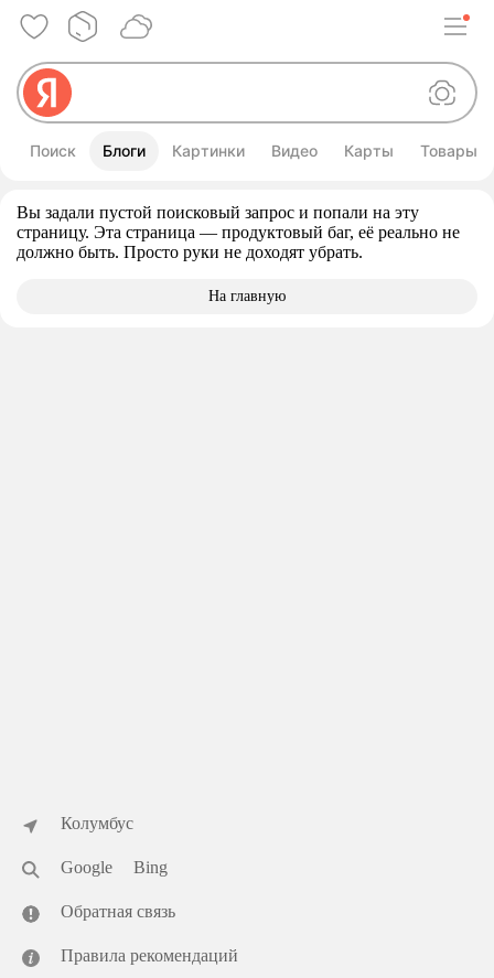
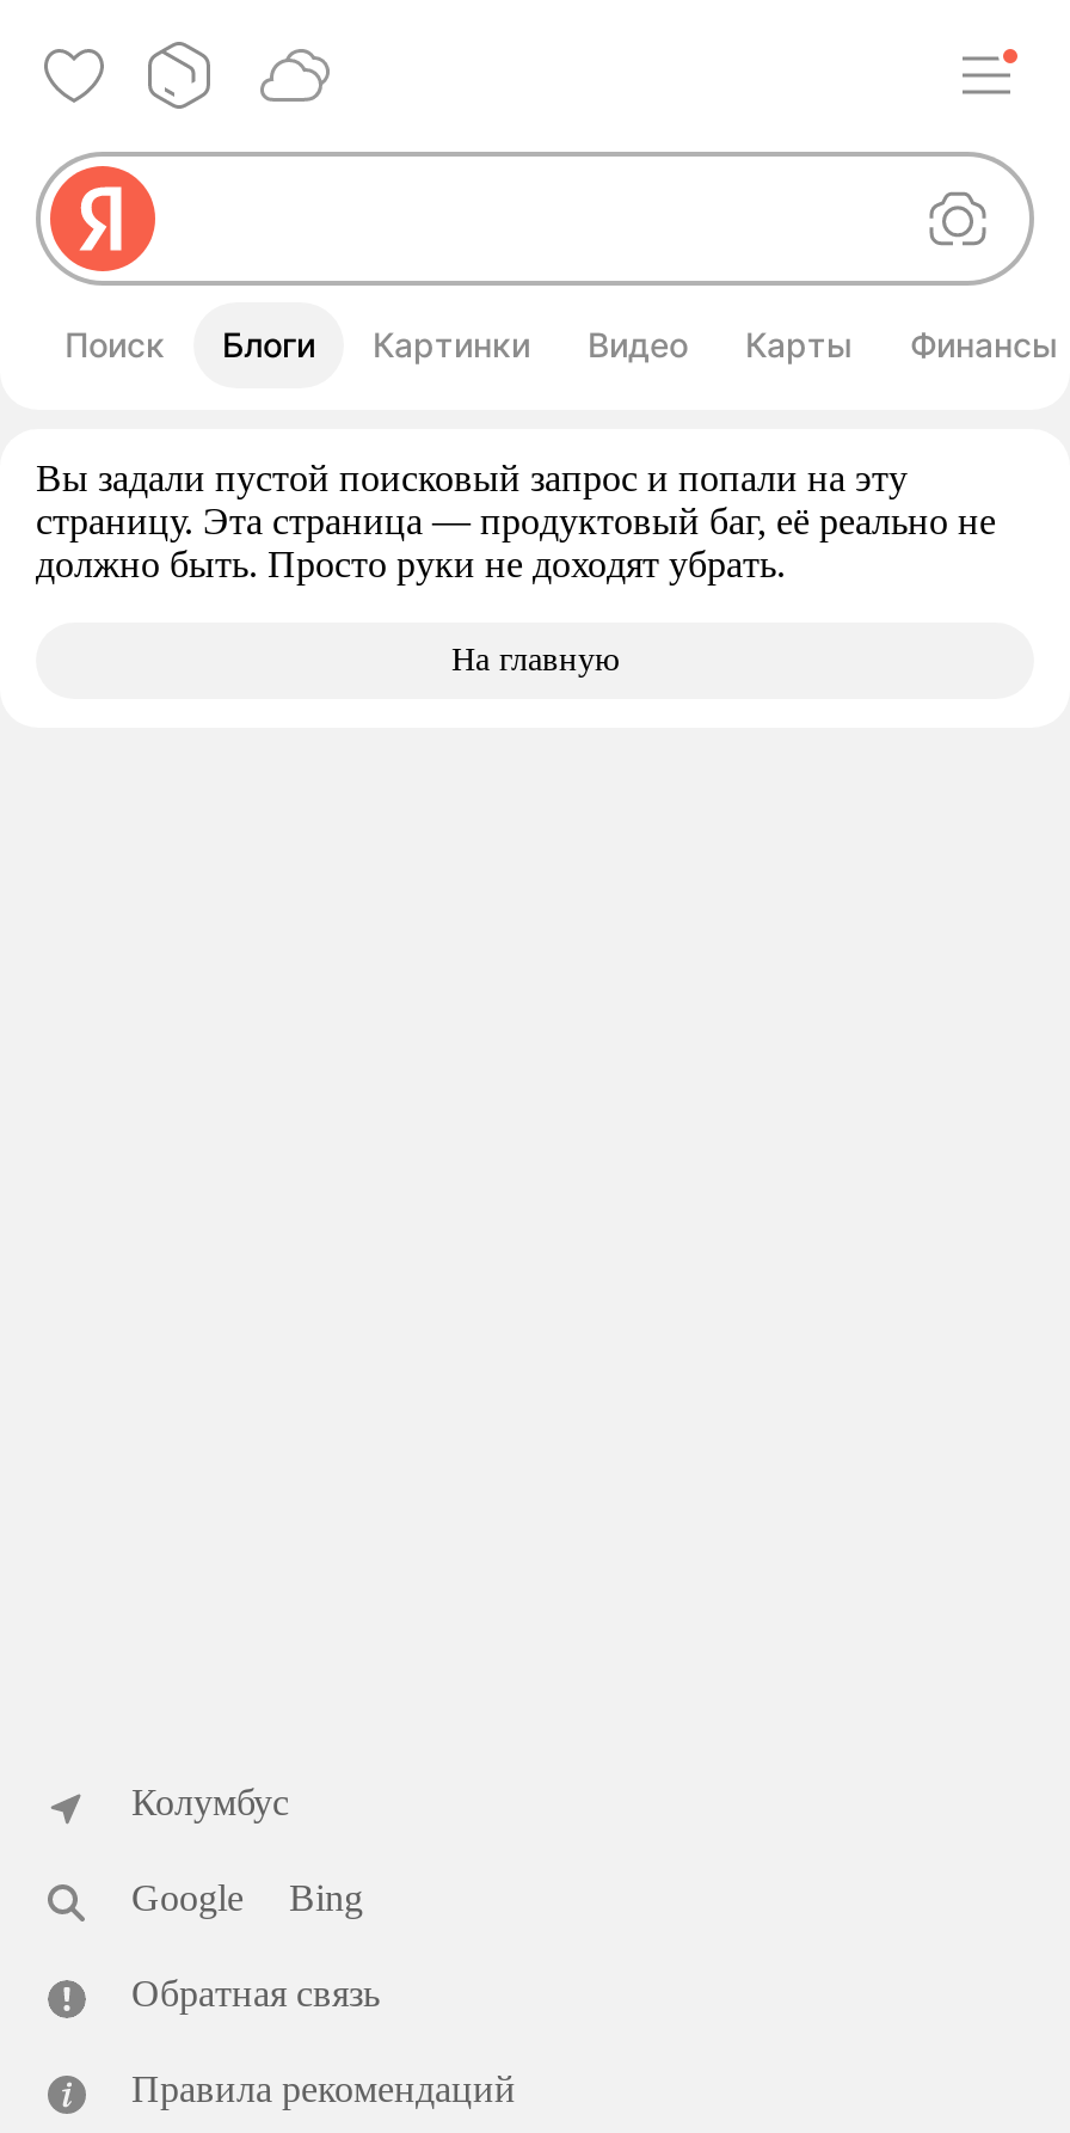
[420,141,477,160] Товары -> [910,324,1058,364] Финансы

